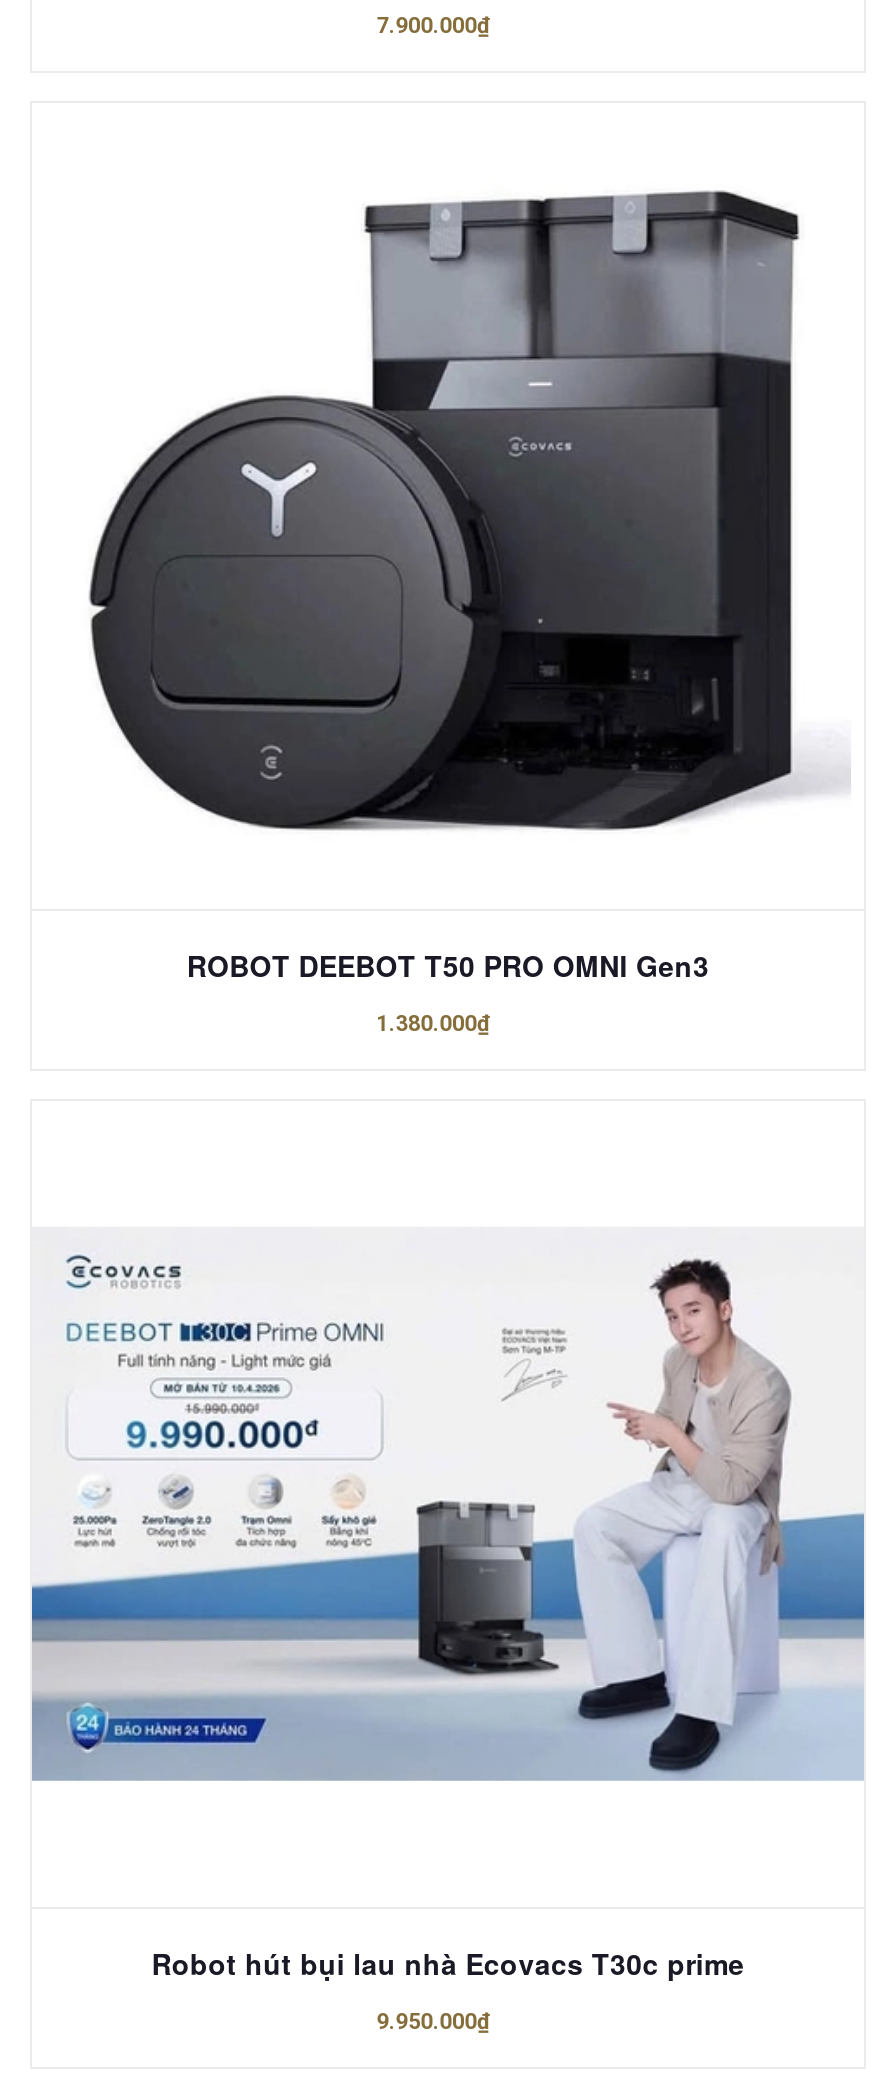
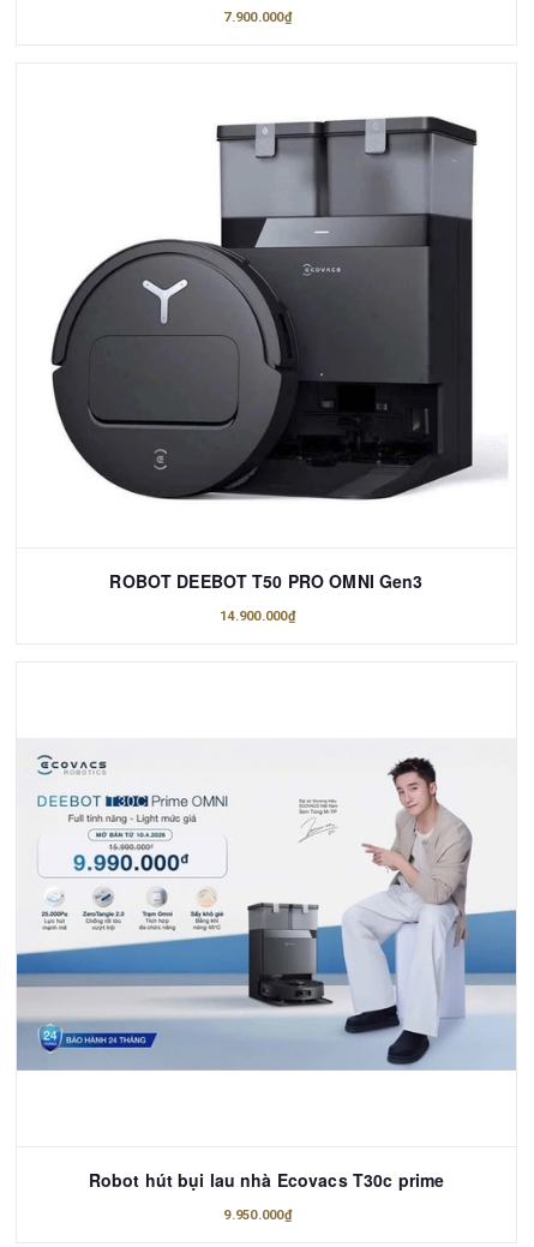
[376,1011,490,1037] 1.380.000₫ -> [220,608,295,624] 14.900.000₫

